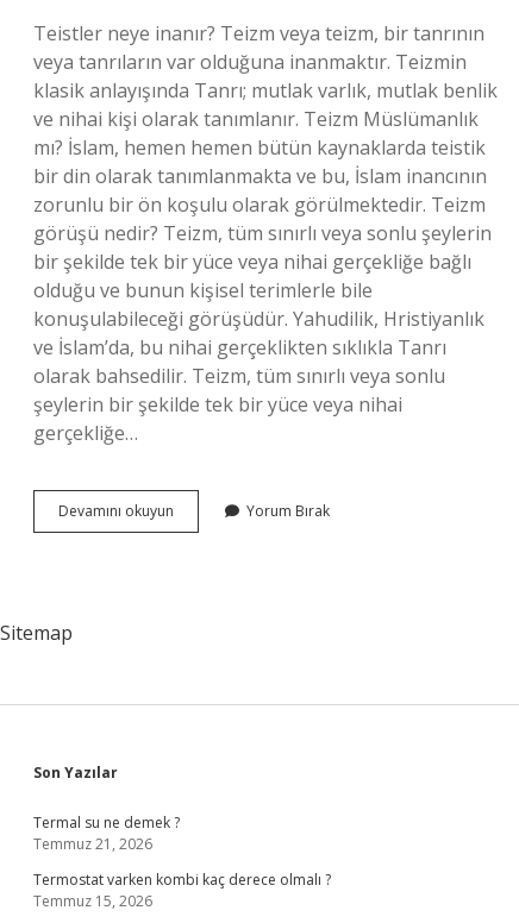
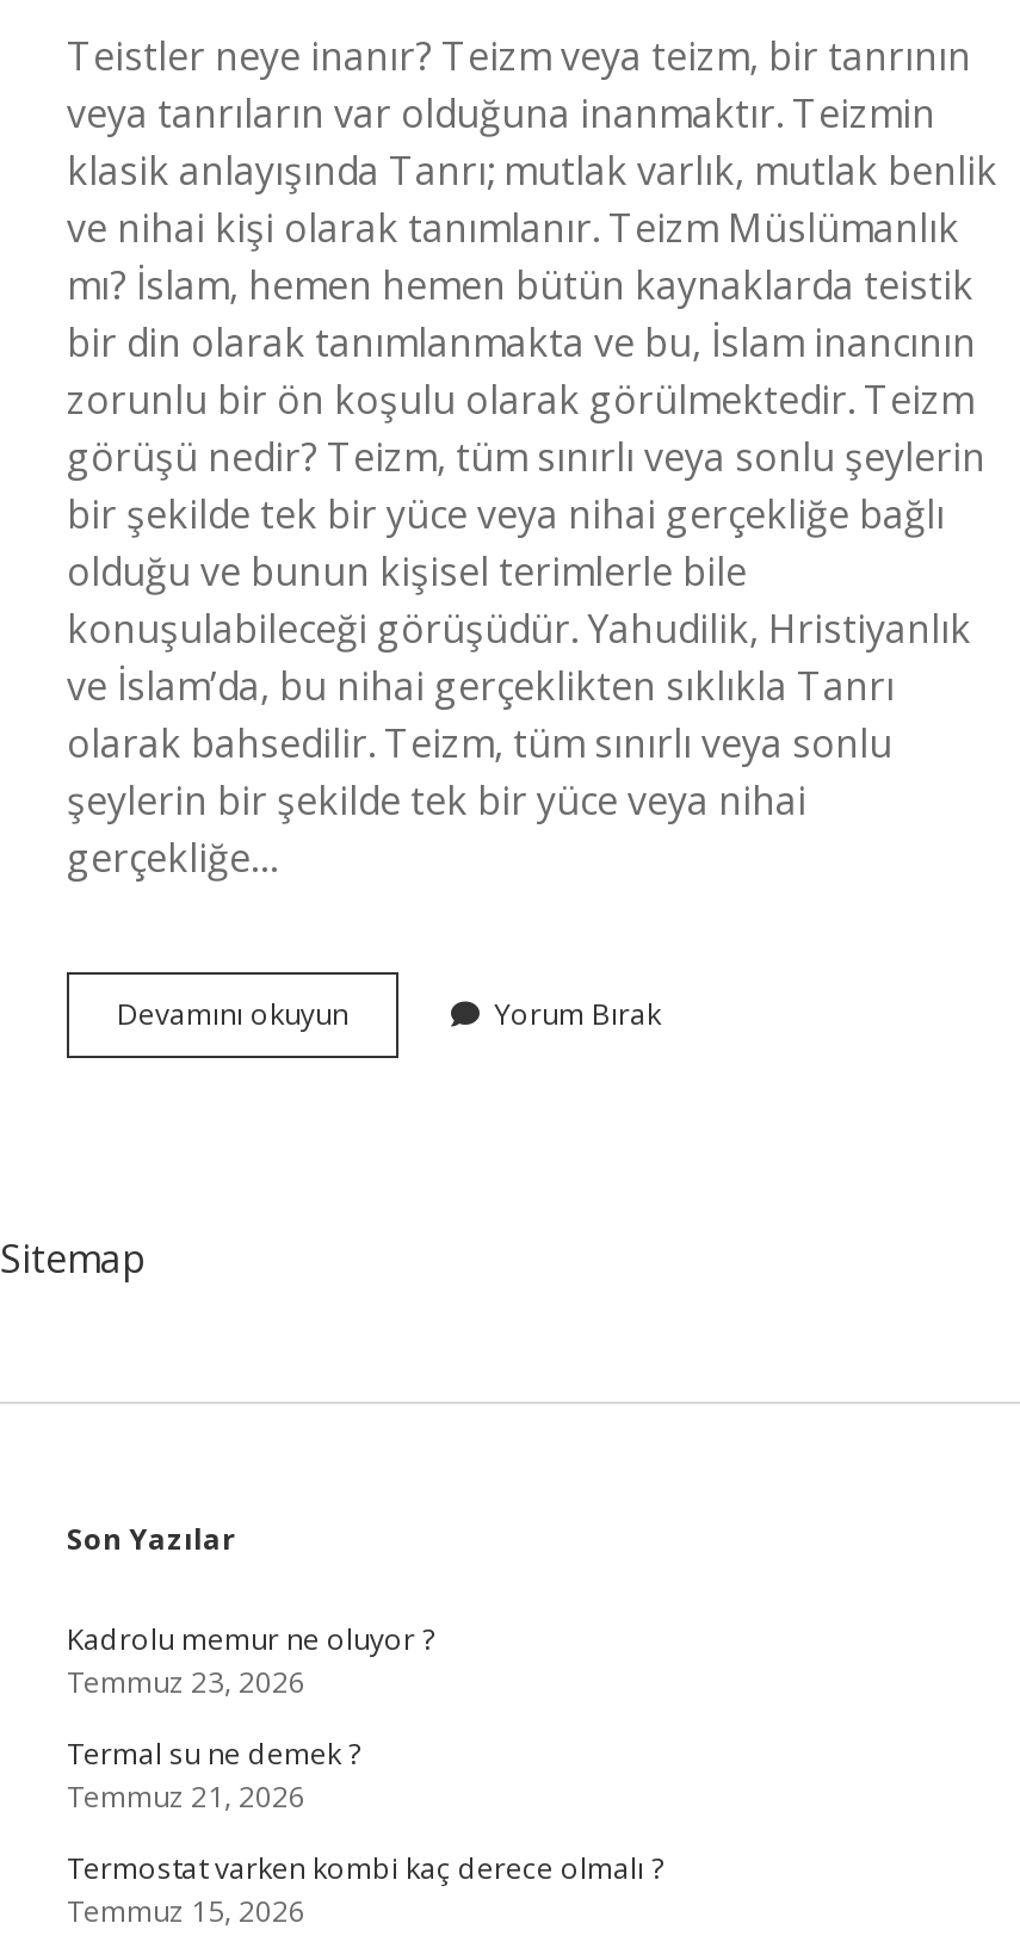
none -> [67,1619,434,1702] Kadrolu memur ne oluyor ? | Temmuz 23, 2026

